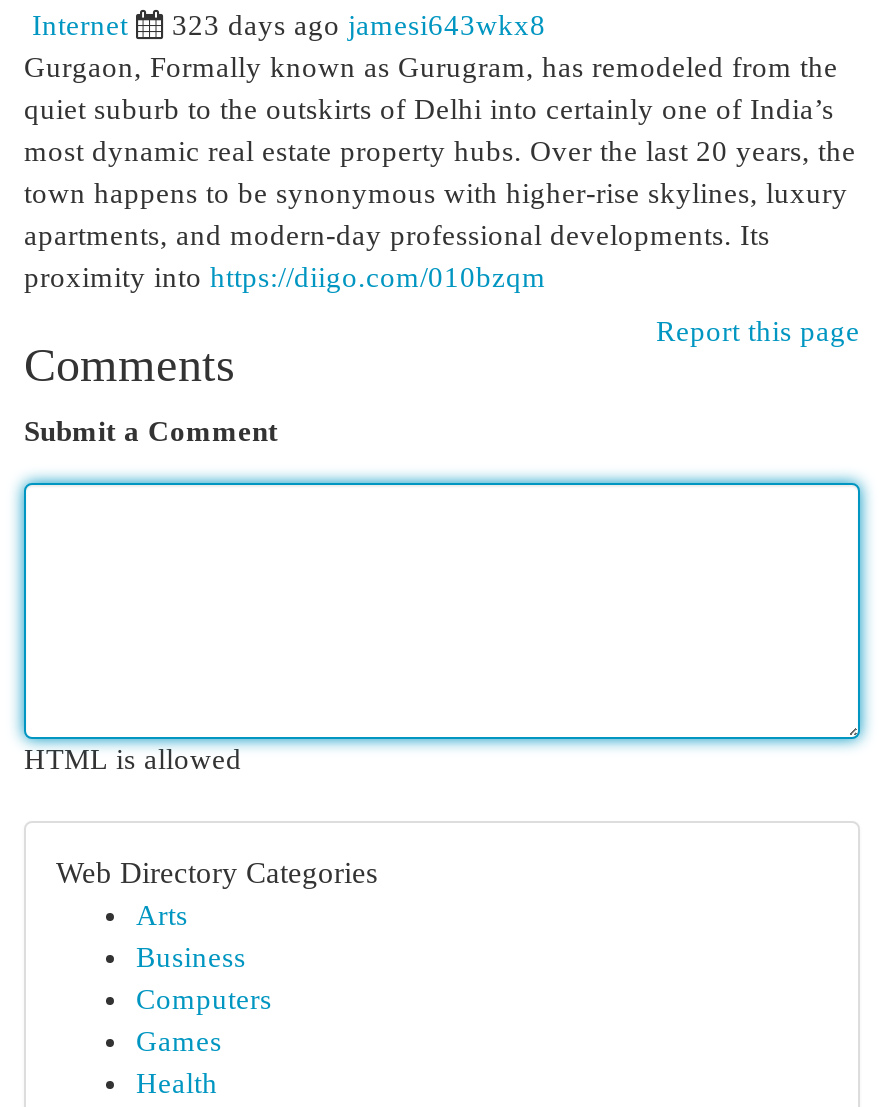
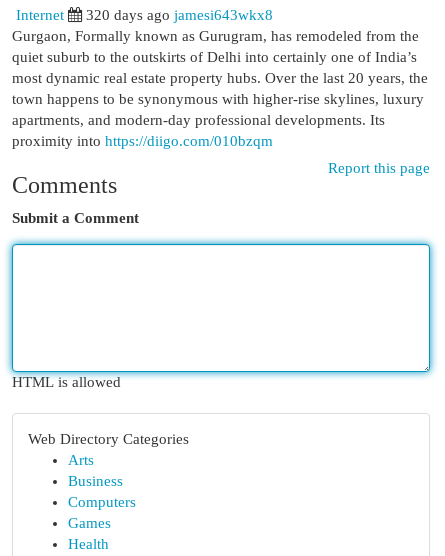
[172,9,546,41] 323 days ago jamesi643wkx8 -> [86,7,273,23] 320 days ago jamesi643wkx8

